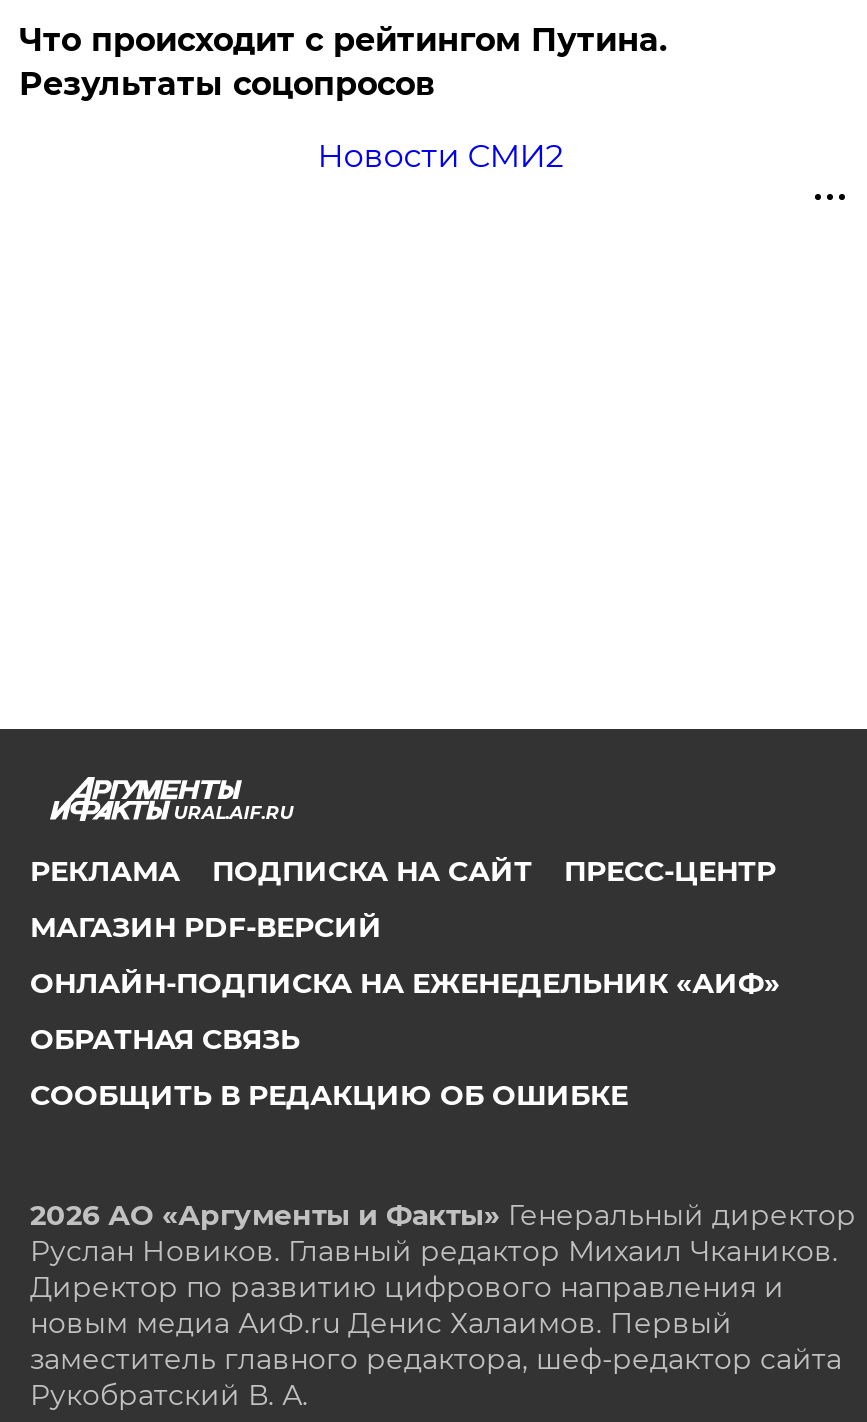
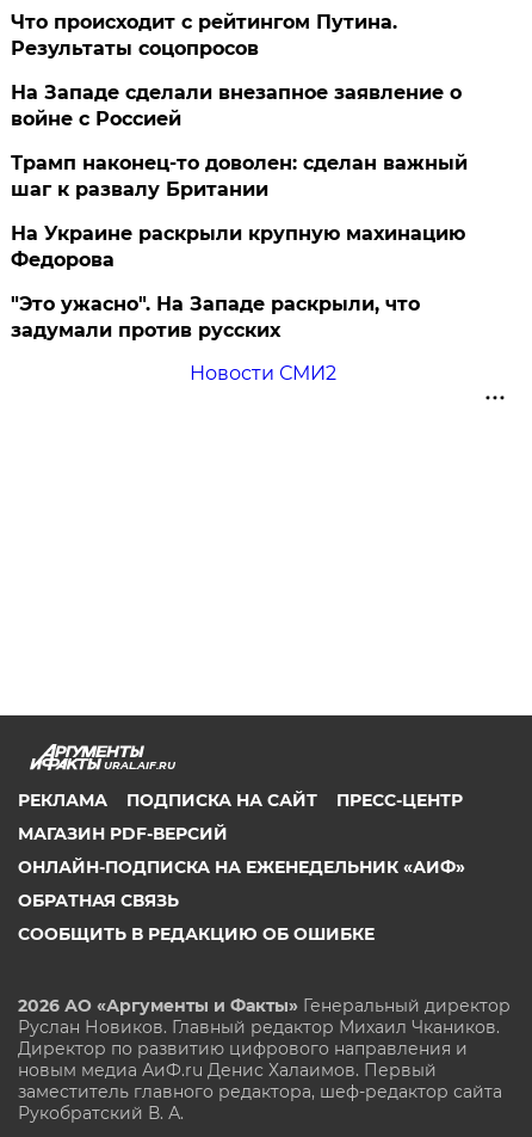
none -> [11,81,468,342] На Западе сделали внезапное заявление о | войне с Россией | Трамп наконец-то доволен: сделан важный | шаг к развалу Британии | На Украине раскрыли крупную махинацию | Федорова | "Это ужасно". На Западе раскрыли, что | задумали против русских

